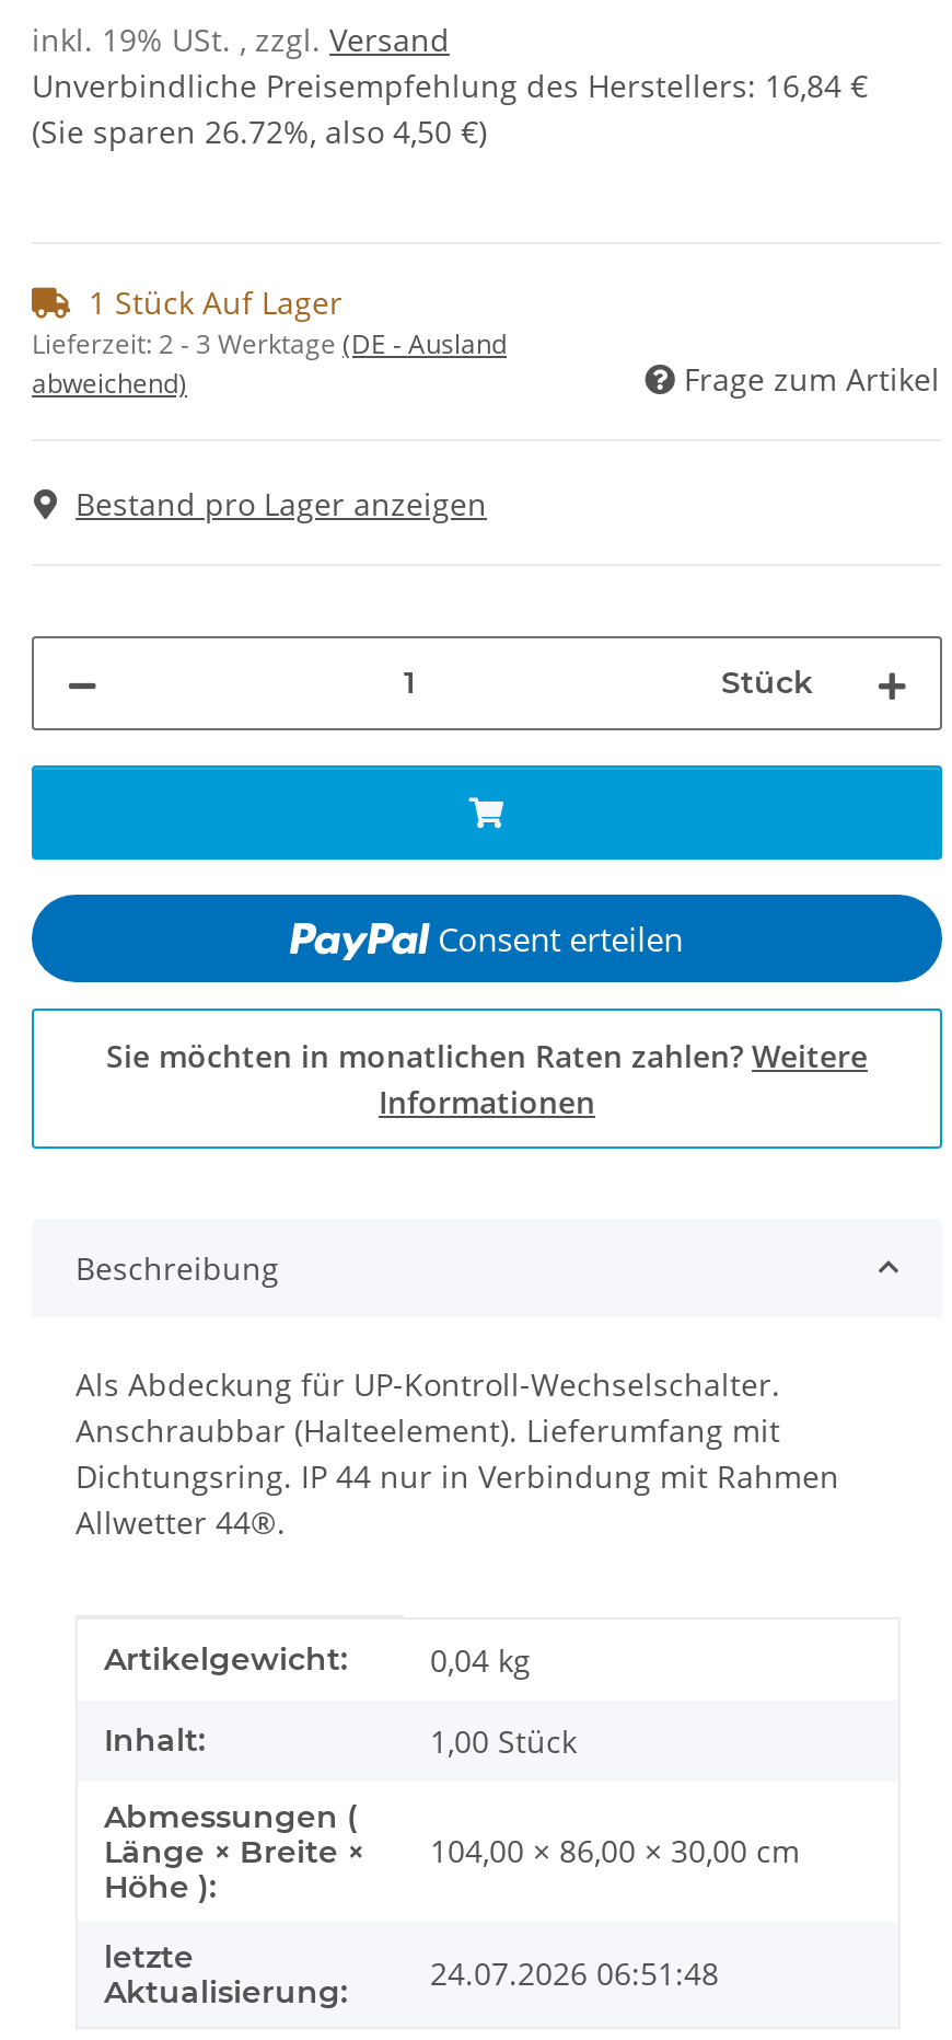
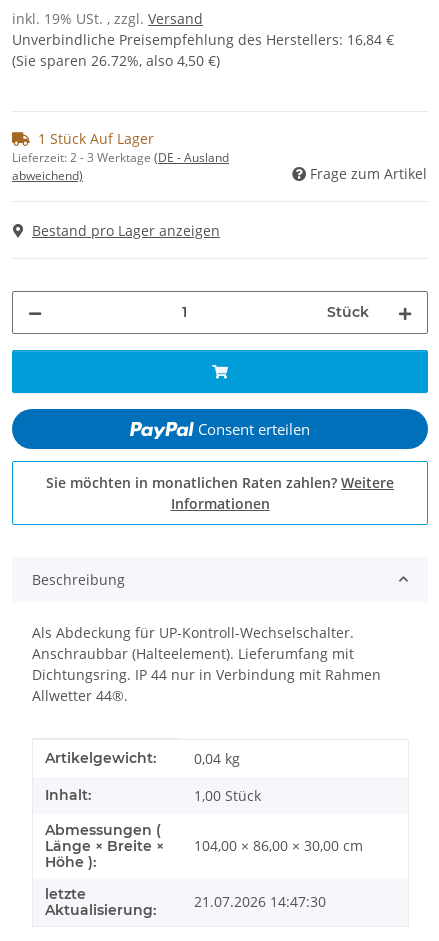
[430,1952,719,1994] 24.07.2026 06:51:48 -> [194,892,326,911] 21.07.2026 14:47:30

